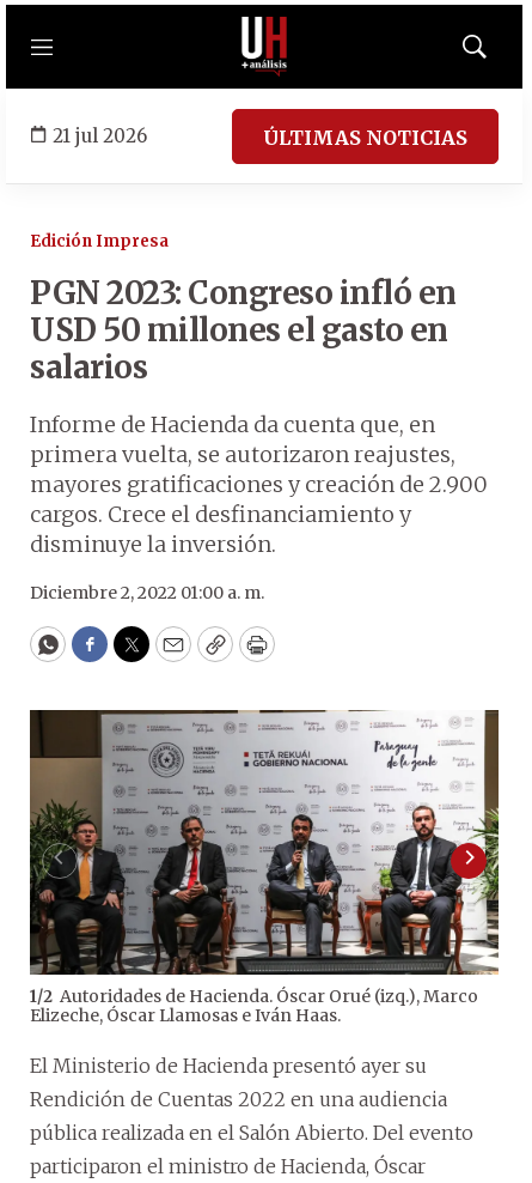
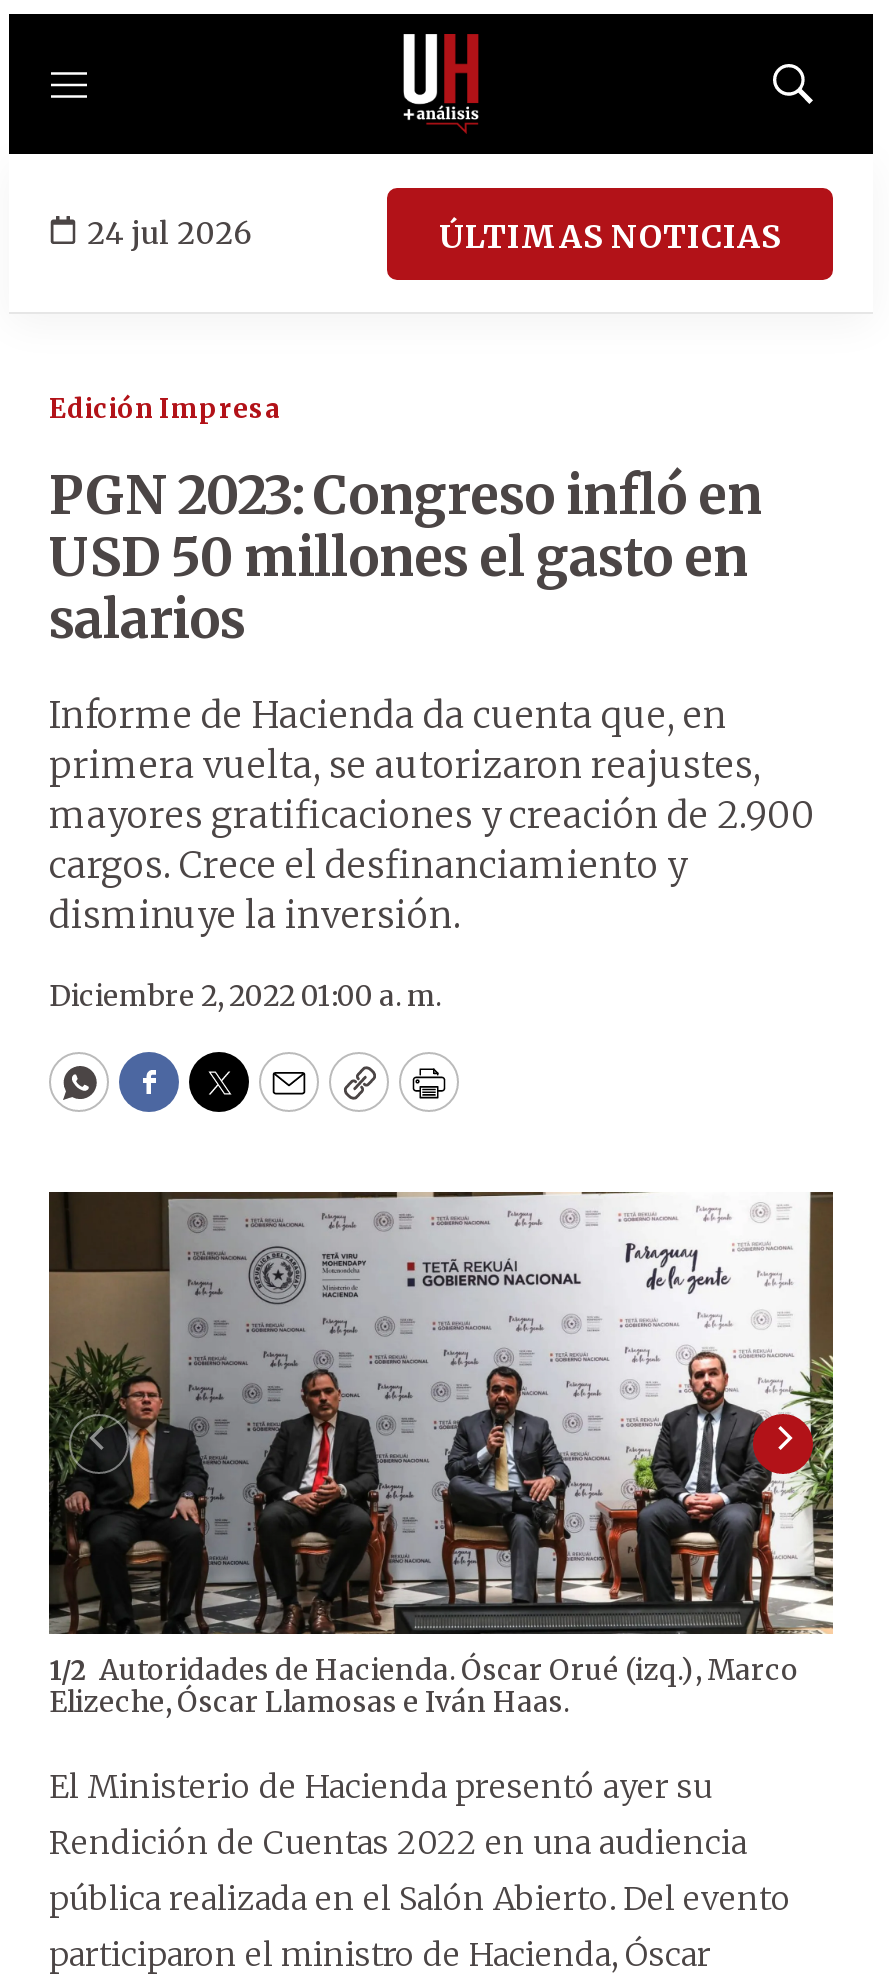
[53,124,147,147] 21 jul 2026 -> [87,213,251,251] 24 jul 2026

